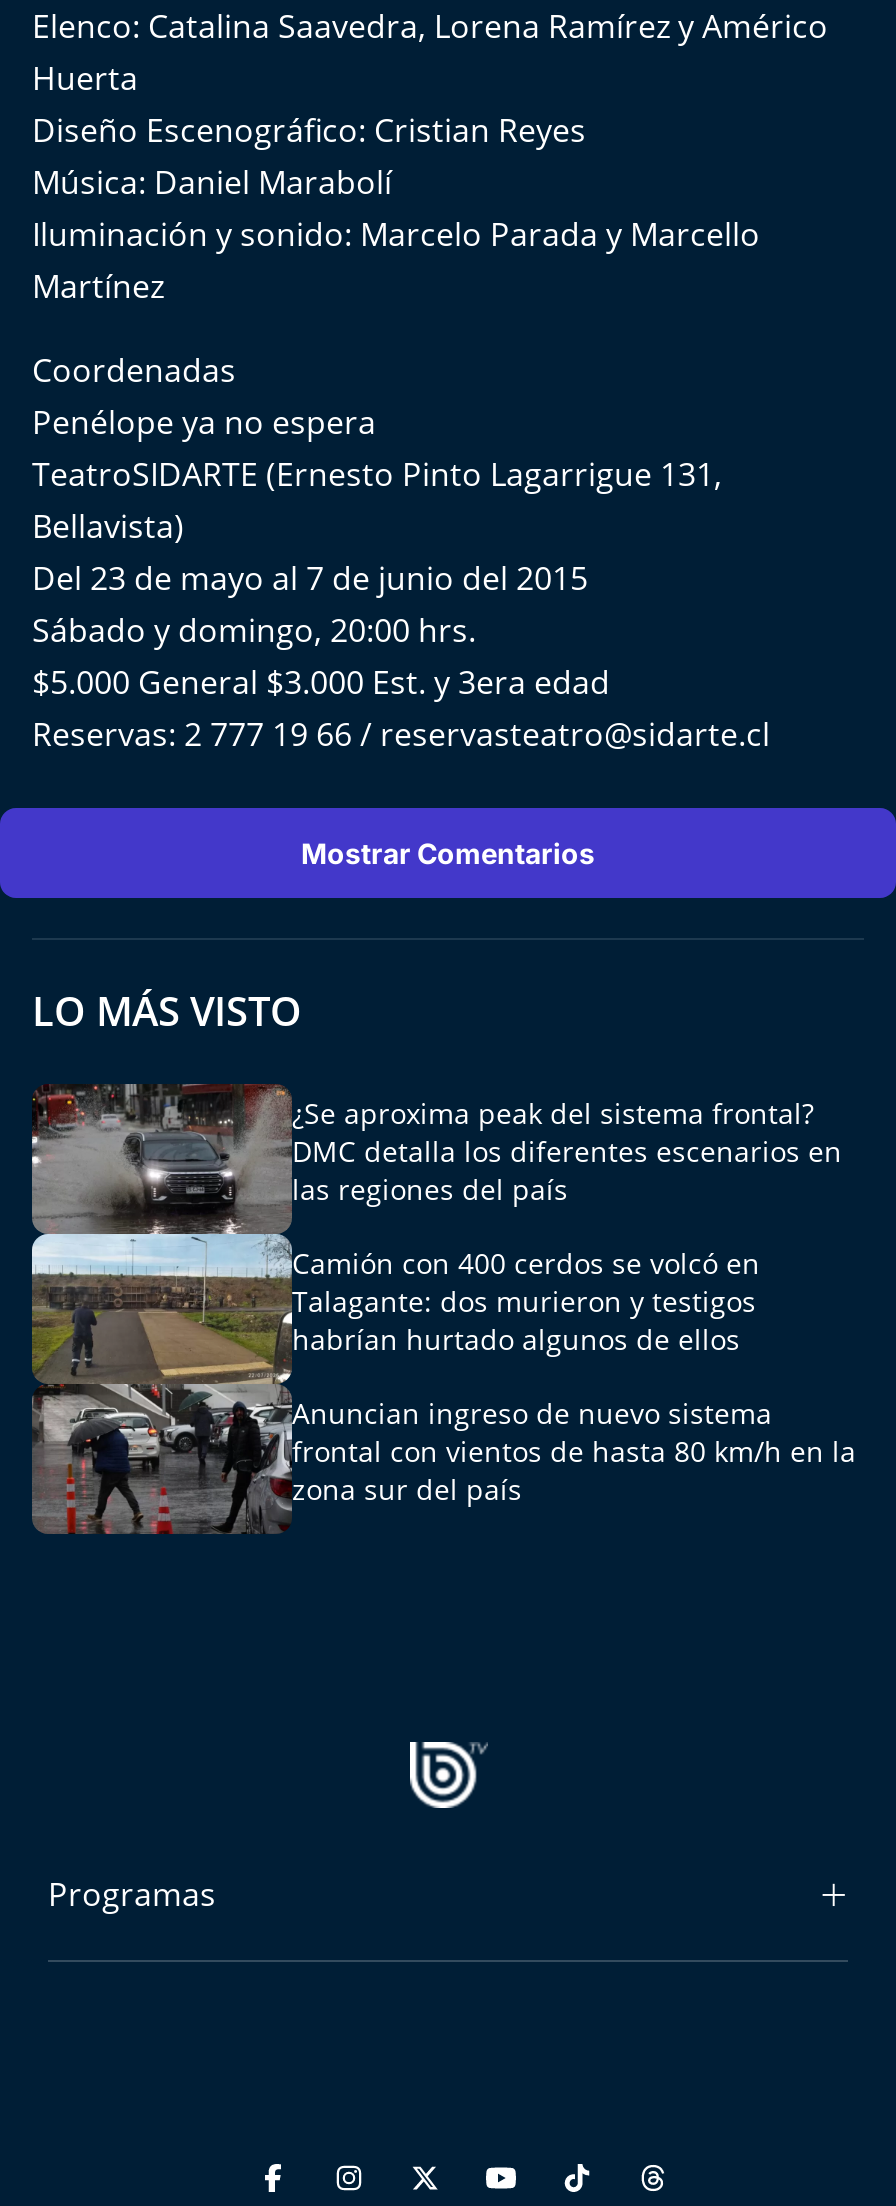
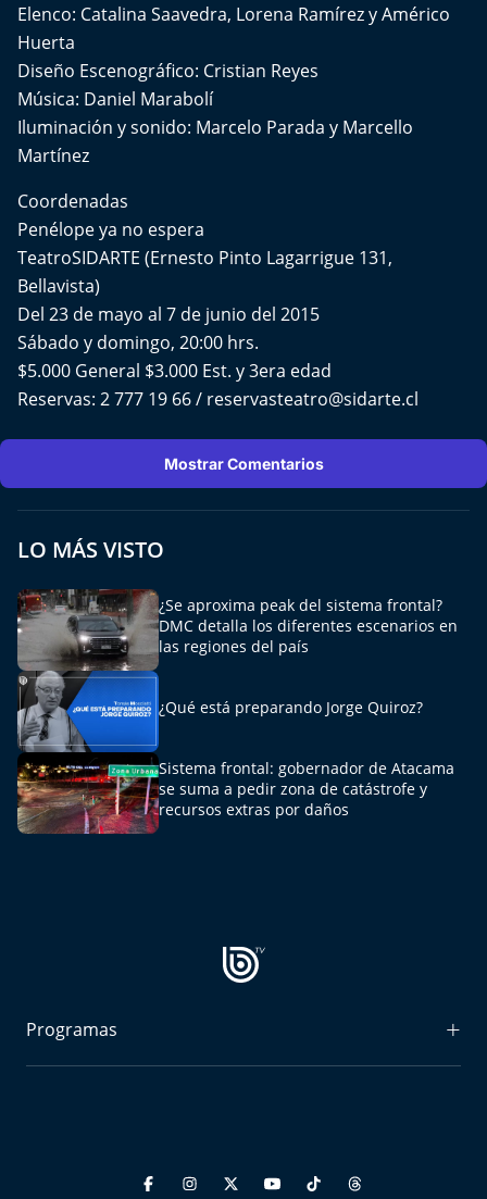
[30,1232,760,1534] [image] | Camión con 400 cerdos se volcó en | Talagante: dos murieron y testigos | habrían hurtado algunos de ellos -> [16,670,423,835] [image] | ¿Qué está preparando Jorge Quiroz?
[292,1394,856,1508] Anuncian ingreso de nuevo sistema | frontal con vientos de hasta 80 km/h en la | zona sur del país -> [159,758,454,820] Sistema frontal: gobernador de Atacama | se suma a pedir zona de catástrofe y | recursos extras por daños

